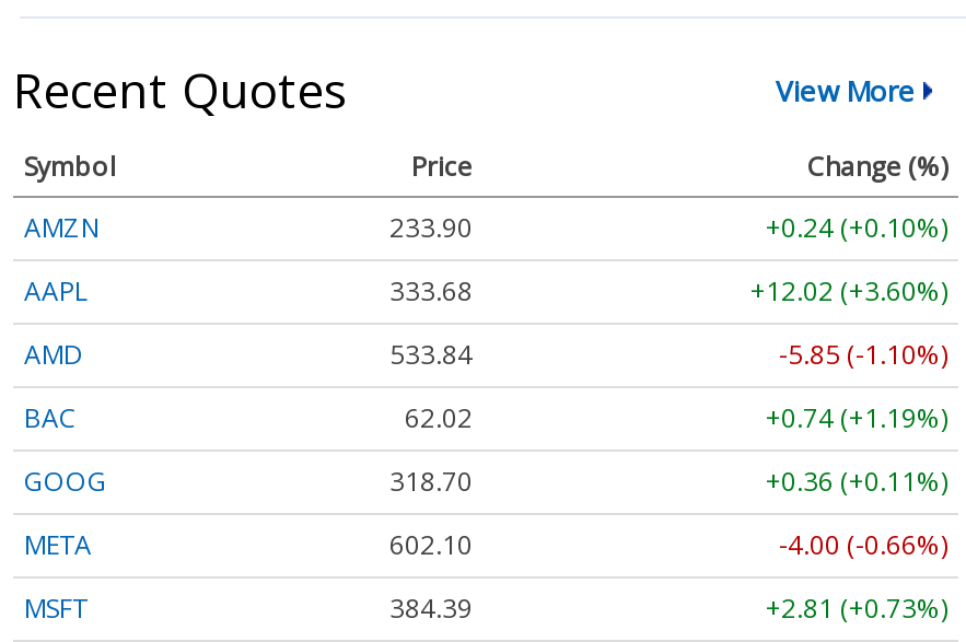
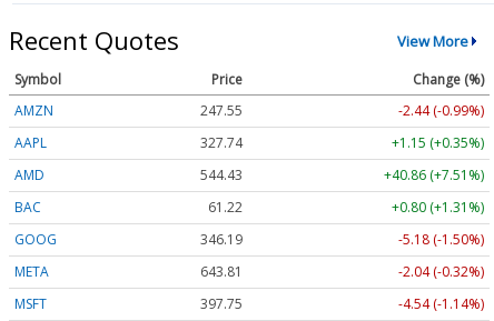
[389,210,473,247] 233.90 -> [200,101,243,120] 247.55
[766,210,947,247] +0.24 (+0.10%) -> [398,101,484,120] -2.44 (-0.99%)
[389,273,473,310] 333.68 -> [200,134,243,153] 327.74
[750,273,947,310] +12.02 (+3.60%) -> [392,134,484,153] +1.15 (+0.35%)
[389,336,473,374] 533.84 -> [200,166,243,185] 544.43
[779,336,947,374] -5.85 (-1.10%) -> [384,166,484,185] +40.86 (+7.51%)
[405,400,473,437] 62.02 -> [208,198,243,217] 61.22
[766,400,947,437] +0.74 (+1.19%) -> [392,198,484,217] +0.80 (+1.31%)
[389,463,473,500] 318.70 -> [200,230,243,249] 346.19
[766,463,947,500] +0.36 (+0.11%) -> [398,230,484,249] -5.18 (-1.50%)
[389,527,473,564] 602.10 -> [200,262,243,281] 643.81
[779,527,947,564] -4.00 (-0.66%) -> [398,262,484,281] -2.04 (-0.32%)
[389,590,473,627] 384.39 -> [200,295,243,314] 397.75
[766,590,947,627] +2.81 (+0.73%) -> [398,295,484,314] -4.54 (-1.14%)

